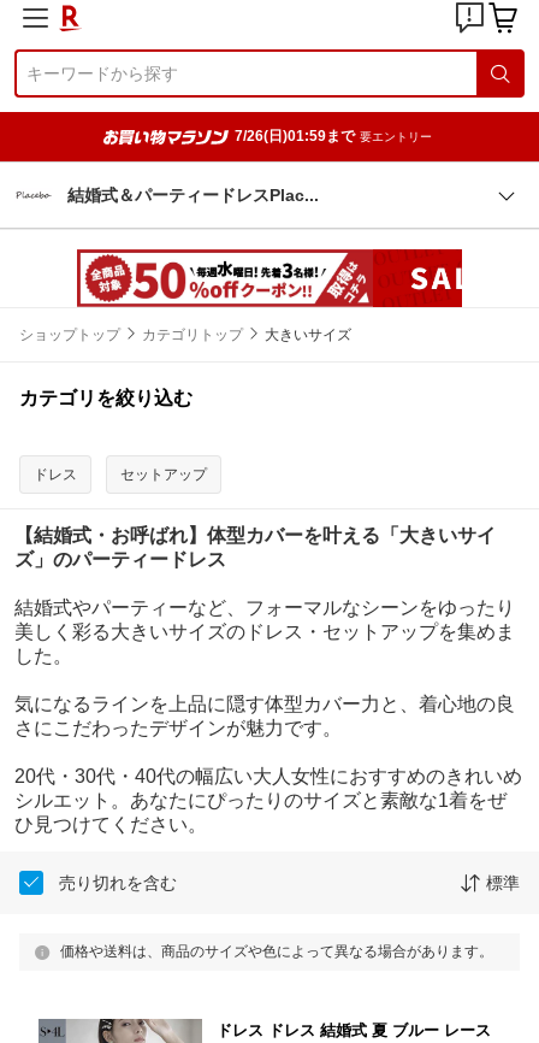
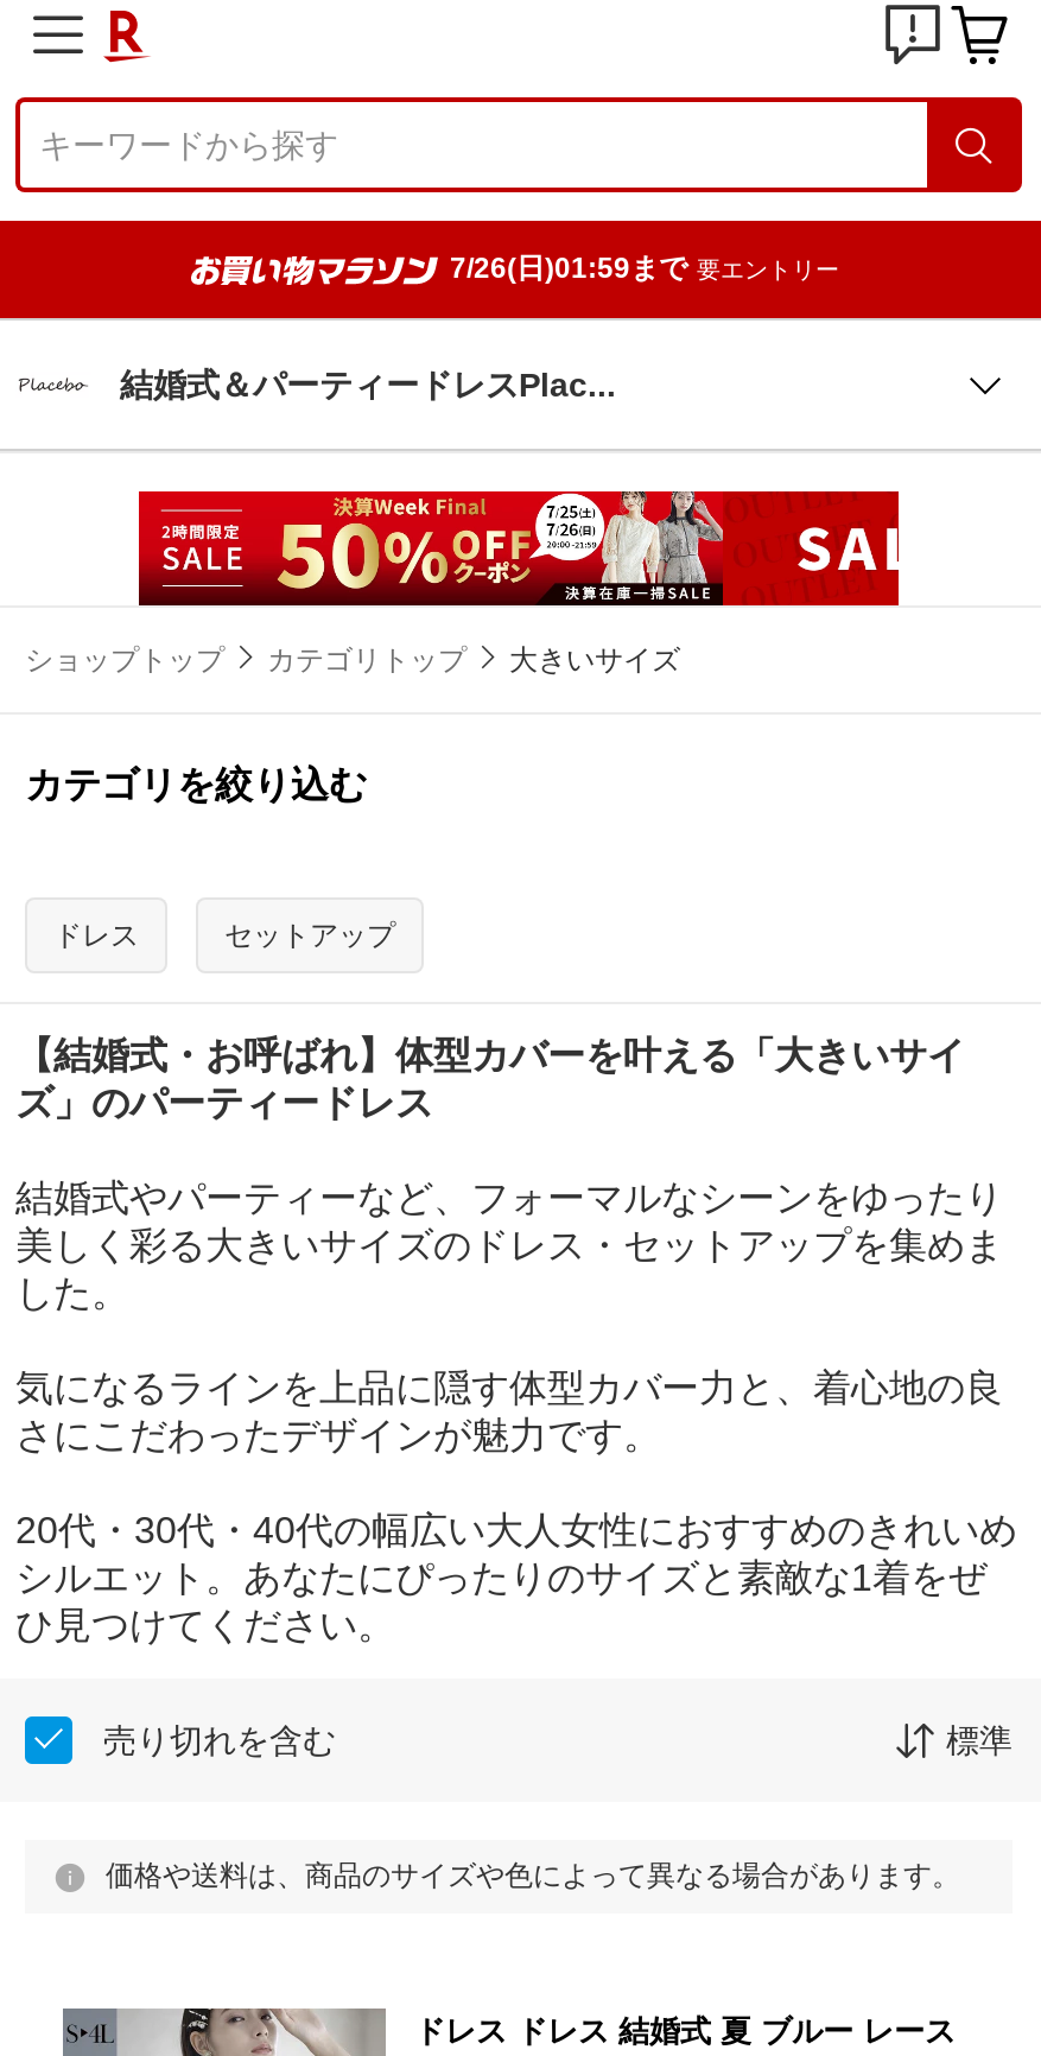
[77,249,373,308] [image] -> [137,491,725,608] [image]

